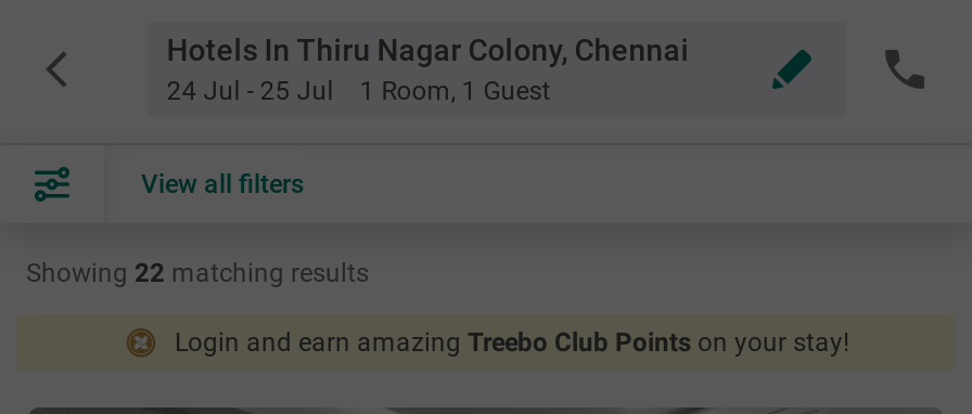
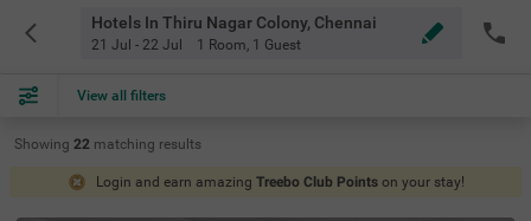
[167,76,551,106] 24 Jul - 25 Jul 1 Room, 1 Guest -> [91,37,301,53] 21 Jul - 22 Jul 1 Room, 1 Guest

